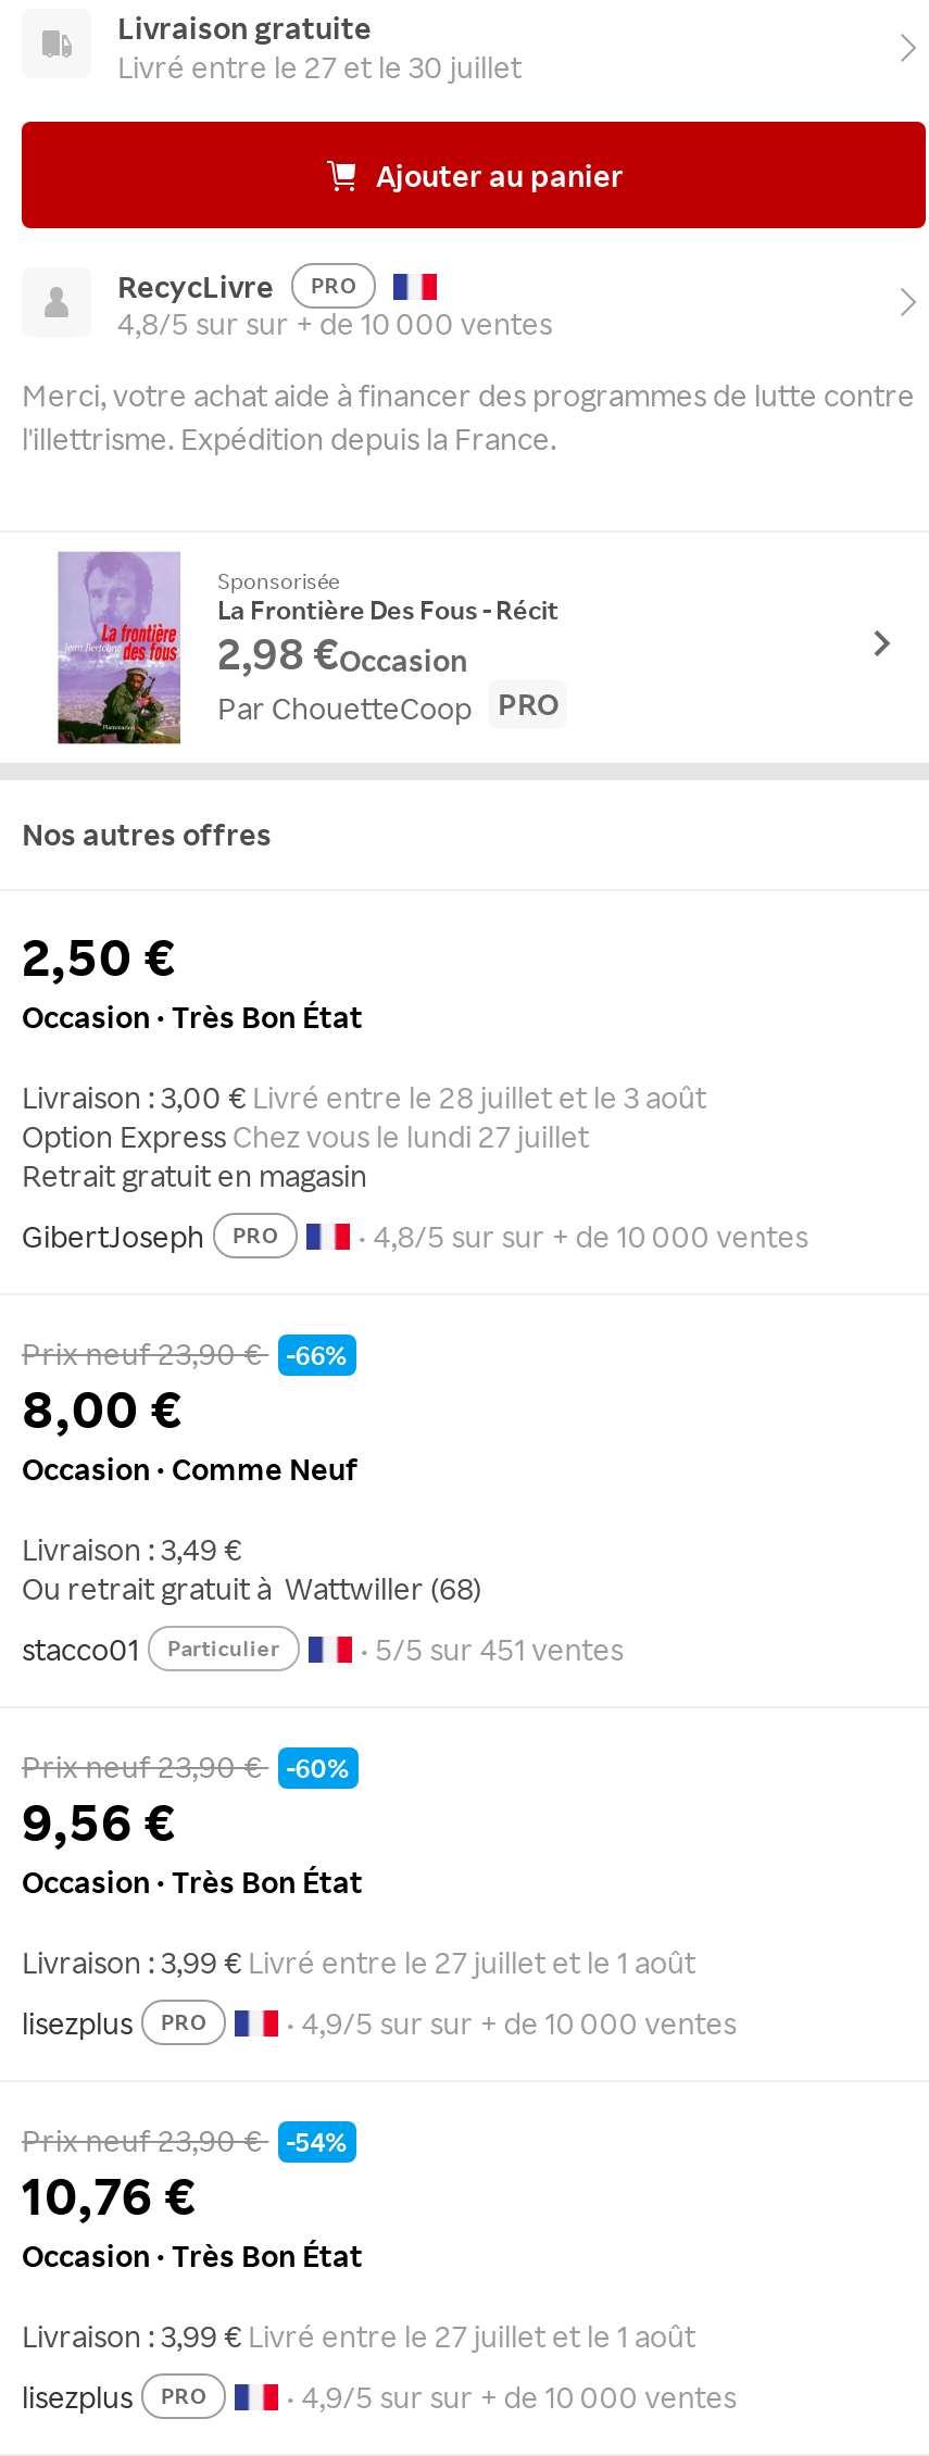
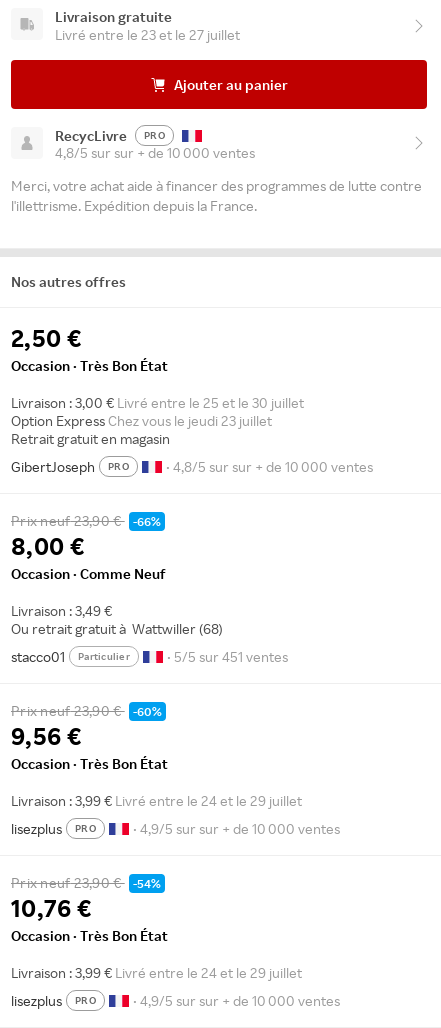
[117,49,522,86] Livré entre le 27 et le 30 juillet -> [55,26,240,43] Livré entre le 23 et le 27 juillet
[57,552,558,745] [image] | Sponsorisée | La Frontière Des Fous - Récit | 2,98 €Occasion | Par ChouetteCoop | PRO -> none
[22,1079,706,1155] Livraison : 3,00 €Livré entre le 28 juillet et le 3 août | Option Express Chez vous le lundi 27 juillet -> [11,394,304,429] Livraison : 3,00 €Livré entre le 25 et le 30 juillet | Option Express Chez vous le jeudi 23 juillet
[22,1944,695,1981] Livraison : 3,99 €Livré entre le 27 juillet et le 1 août -> [11,792,302,809] Livraison : 3,99 €Livré entre le 24 et le 29 juillet
[22,2317,695,2354] Livraison : 3,99 €Livré entre le 27 juillet et le 1 août -> [11,964,302,981] Livraison : 3,99 €Livré entre le 24 et le 29 juillet

